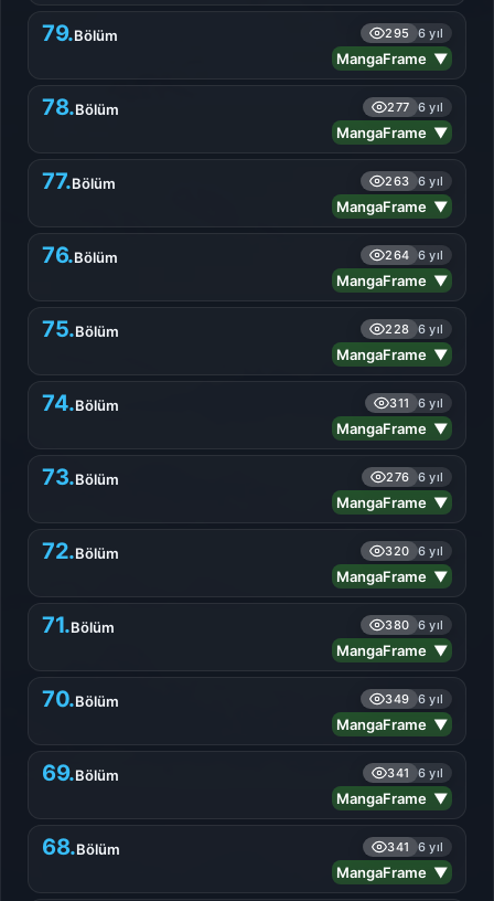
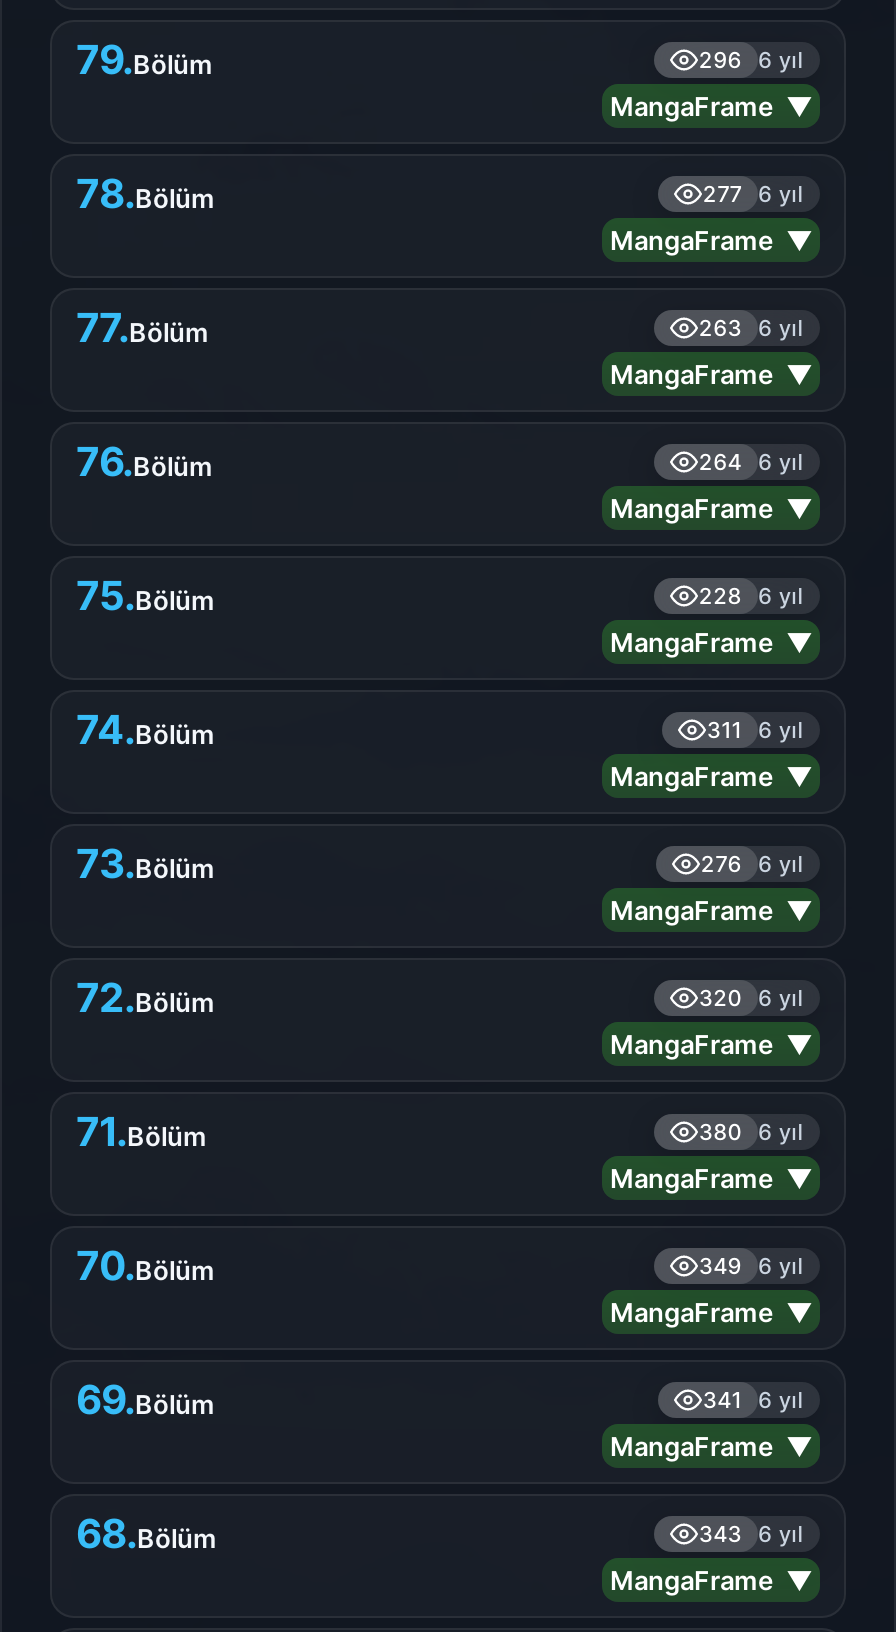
[385,26,443,41] 295 6 yıl -> [699,46,804,74] 296 6 yıl
[387,839,443,855] 341 6 yıl -> [699,1520,804,1548] 343 6 yıl

